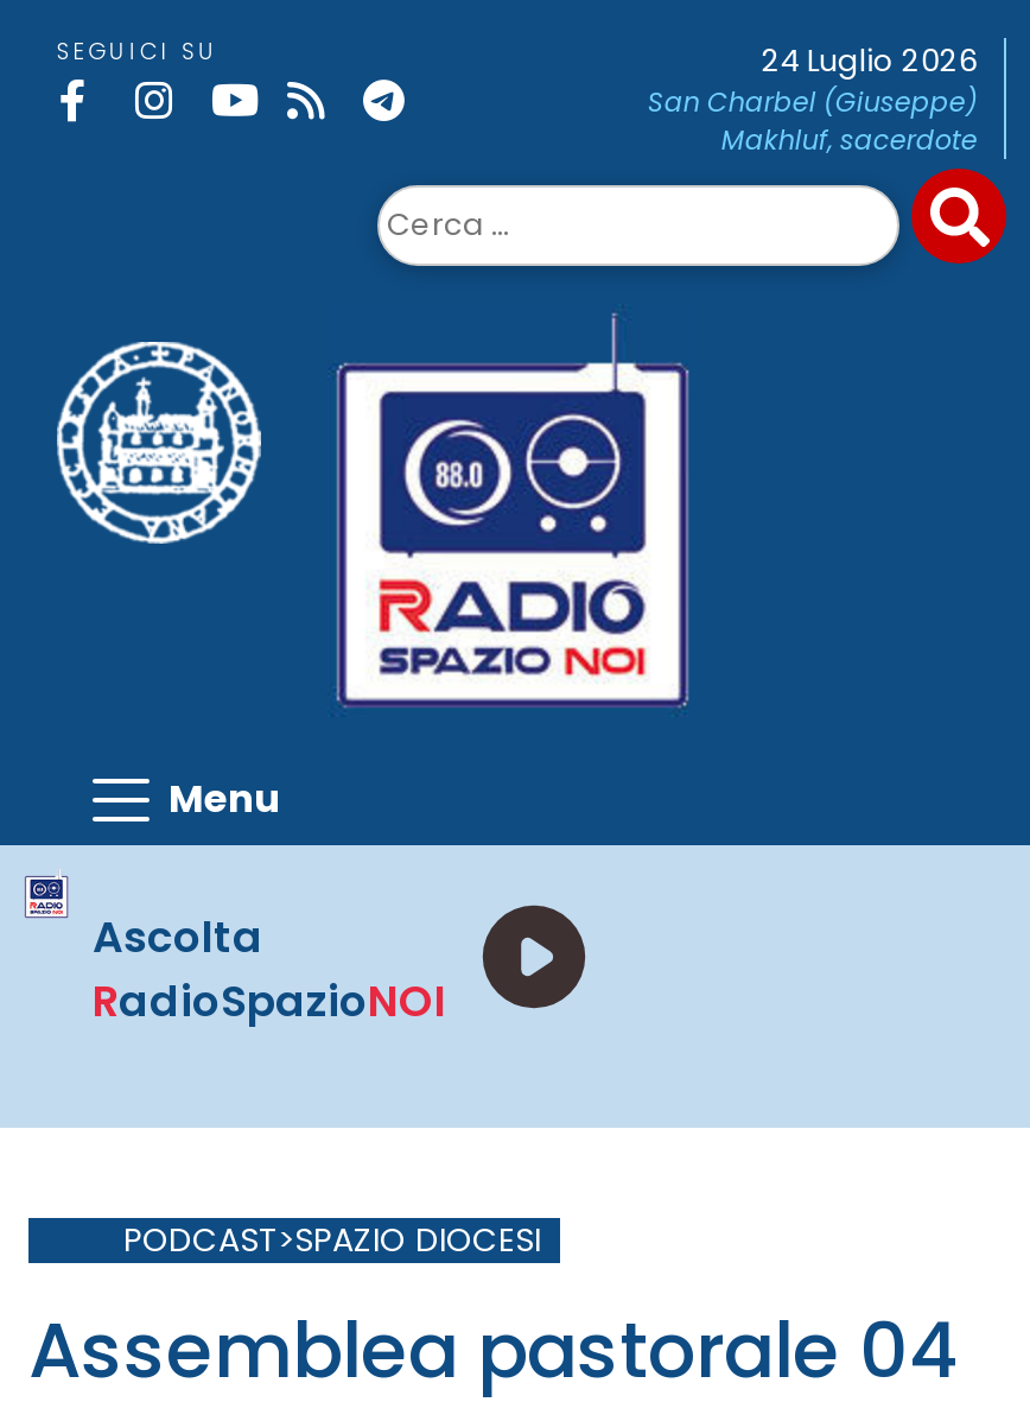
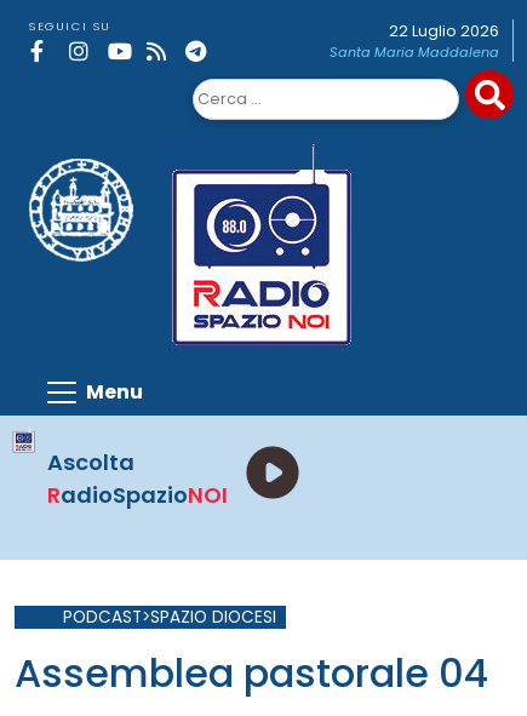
[647,40,977,159] 24 Luglio 2026 | San Charbel (Giuseppe) | Makhluf, sacerdote -> [329,21,499,62] 22 Luglio 2026 | Santa Maria Maddalena

